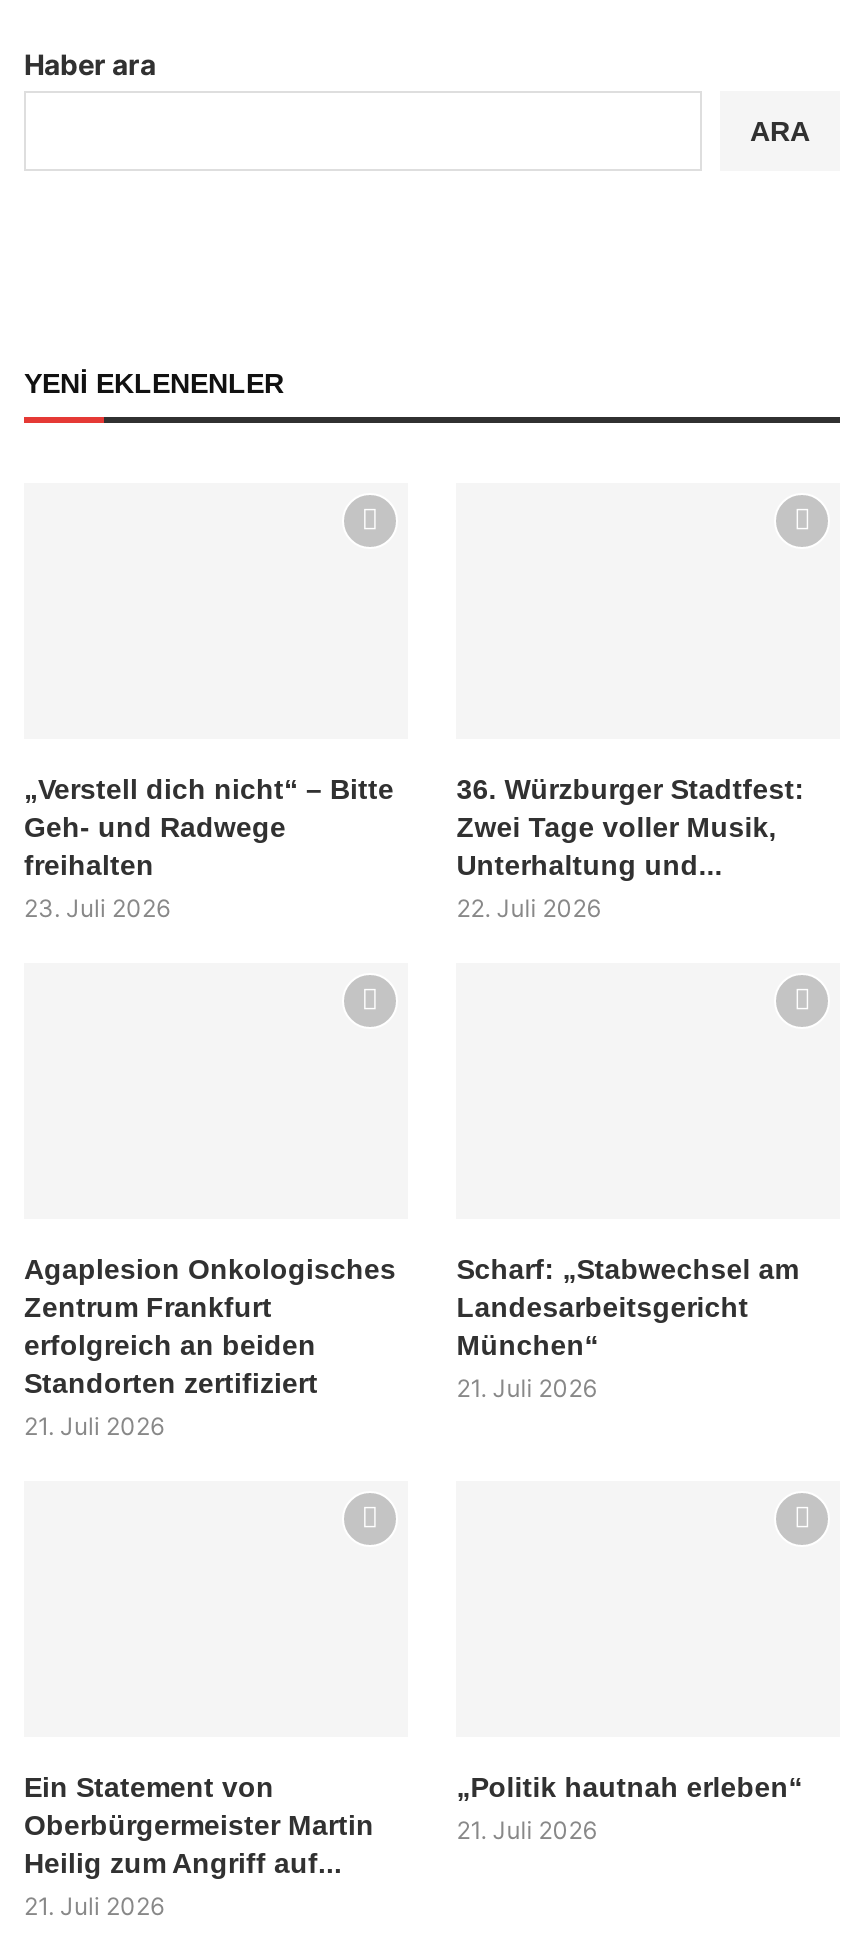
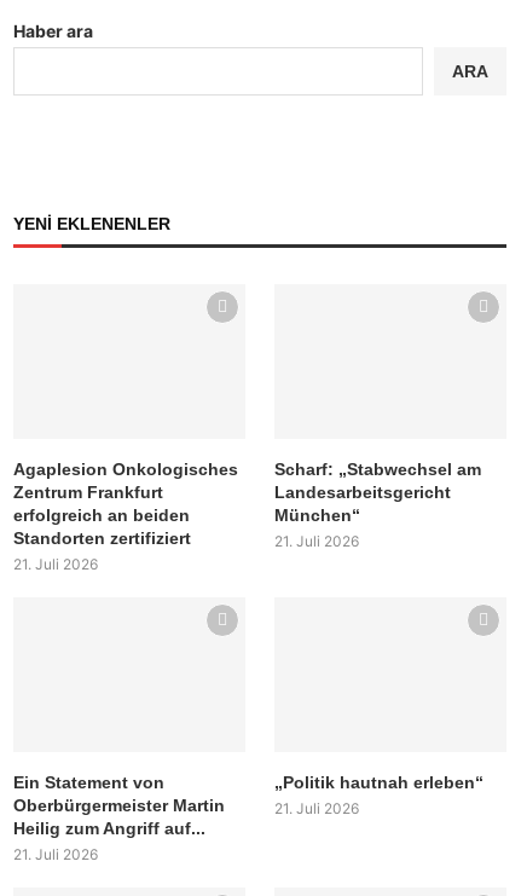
[24,773,394,923] „Verstell dich nicht“ – Bitte | Geh- und Radwege | freihalten | 23. Juli 2026 -> none
[456,773,804,923] 36. Würzburger Stadtfest: | Zwei Tage voller Musik, | Unterhaltung und... | 22. Juli 2026 -> none

